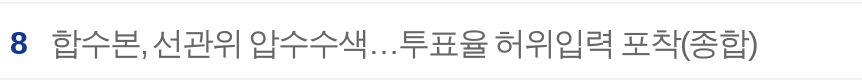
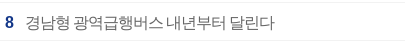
[50,26,756,60] 합수본, 선관위 압수수색…투표율 허위입력 포착(종합) -> [25,14,274,31] 경남형 광역급행버스 내년부터 달린다

